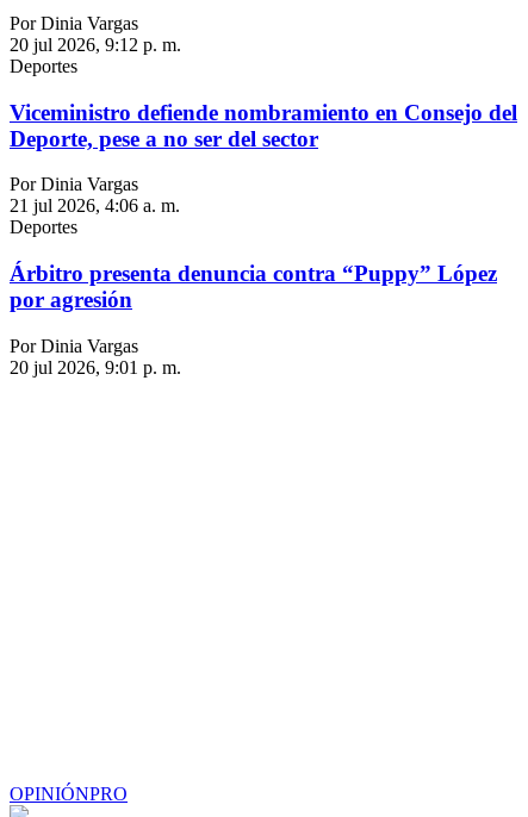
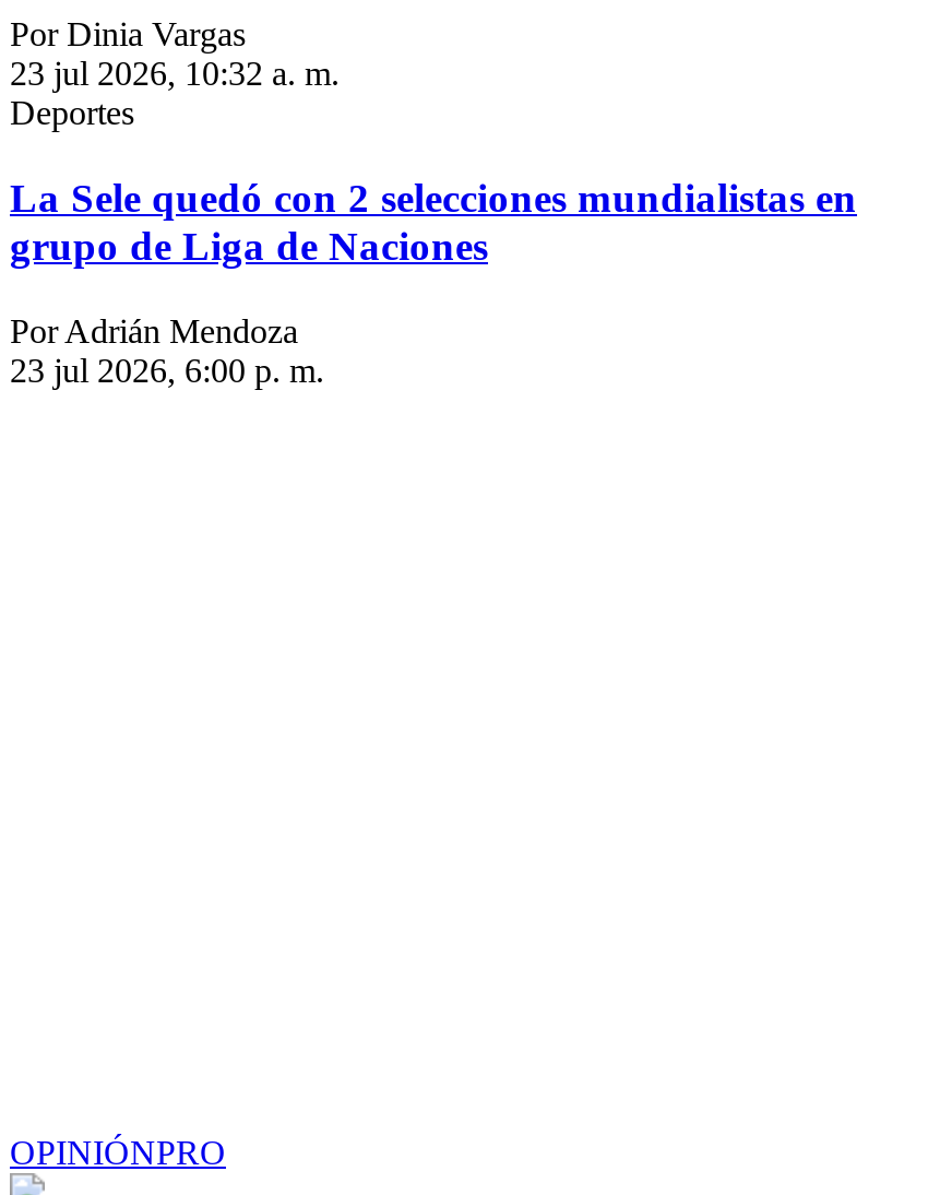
[10,34,181,55] 20 jul 2026, 9:12 p. m. -> [10,55,340,93] 23 jul 2026, 10:32 a. m.
[10,100,517,377] Viceministro defiende nombramiento en Consejo del | Deporte, pese a no ser del sector | Por Dinia Vargas | 21 jul 2026, 4:06 a. m. | Deportes | Árbitro presenta denuncia contra “Puppy” López | por agresión | Por Dinia Vargas | 20 jul 2026, 9:01 p. m. -> [10,175,857,389] La Sele quedó con 2 selecciones mundialistas en | grupo de Liga de Naciones | Por Adrián Mendoza | 23 jul 2026, 6:00 p. m.

